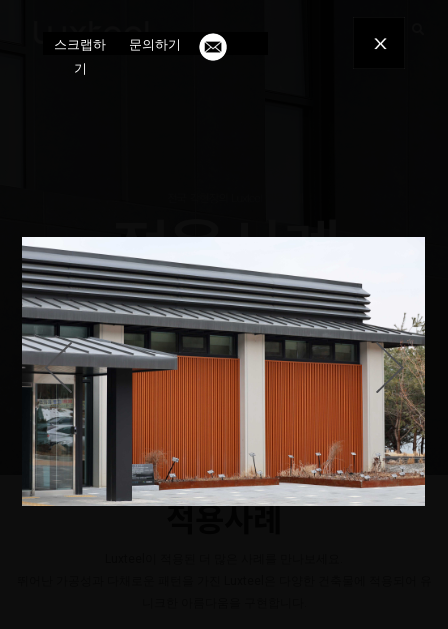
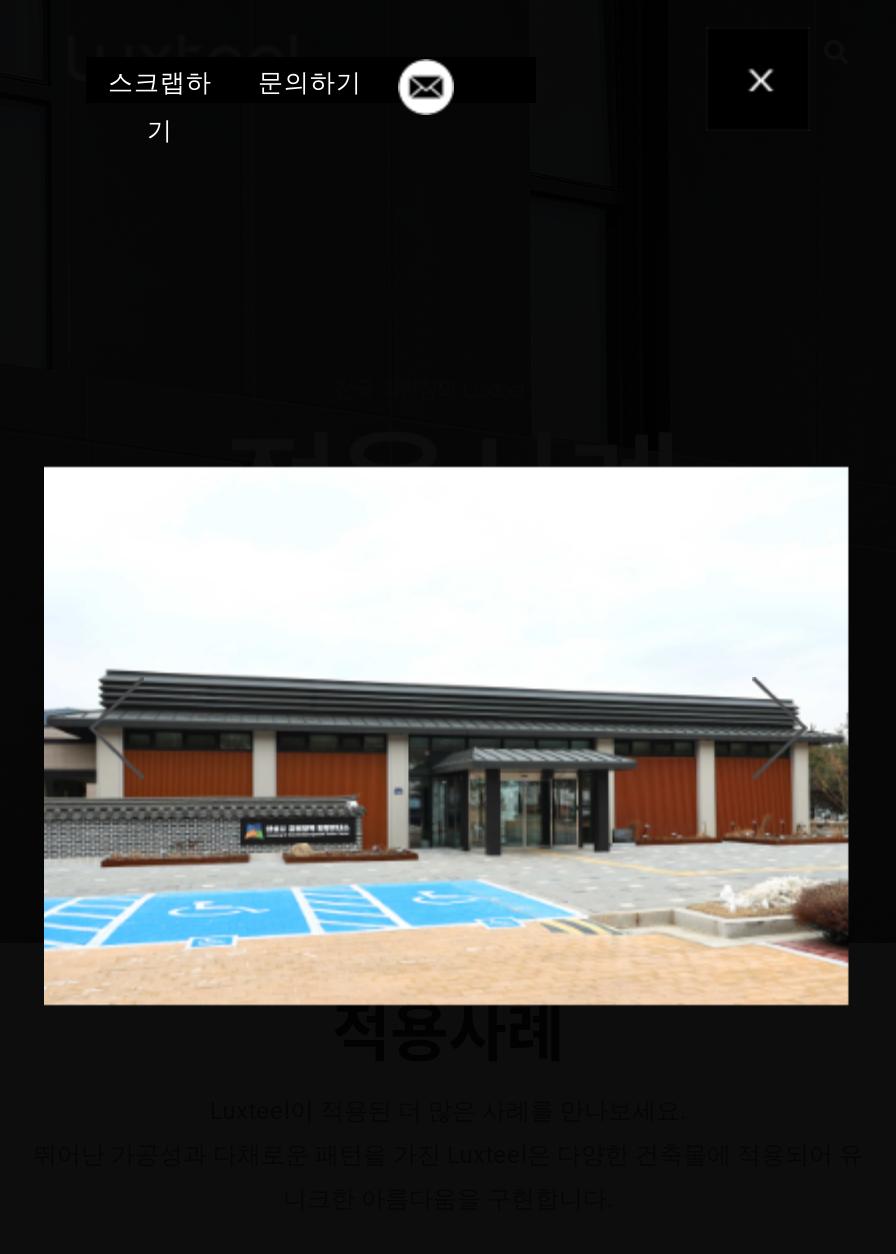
[21,245,426,506] [image] -> [42,485,850,1005] [image]

